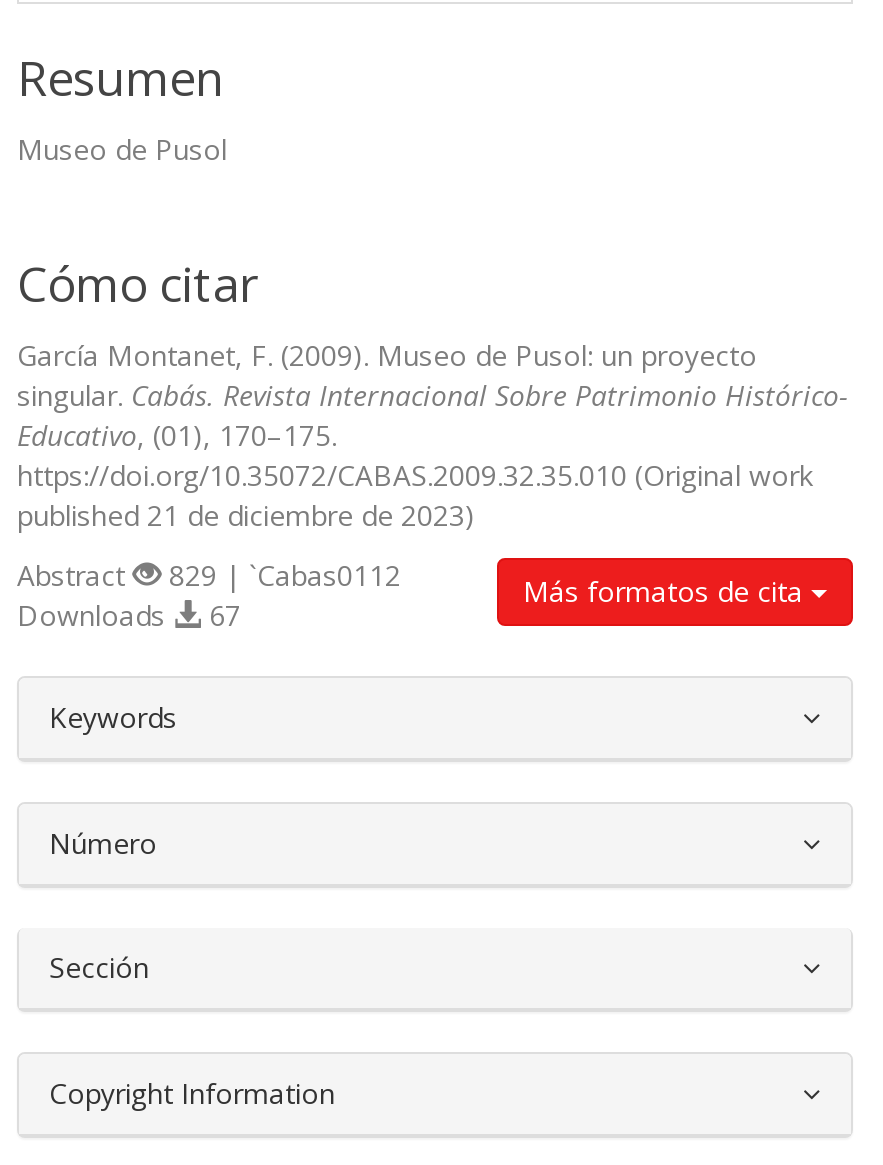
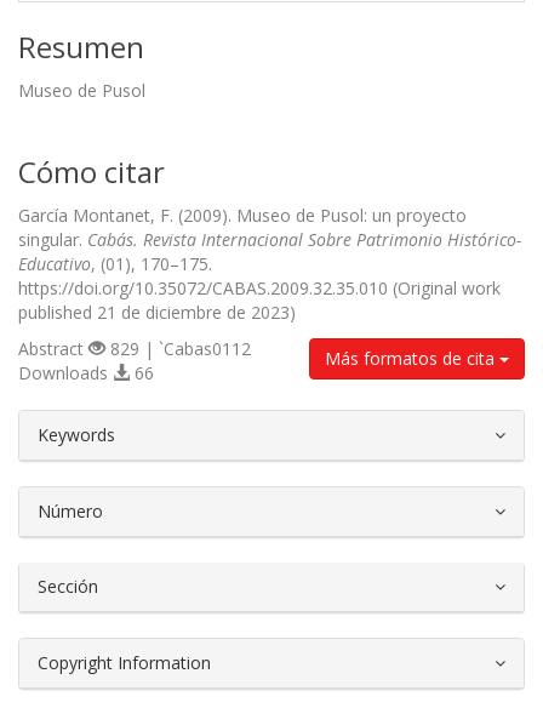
[17,596,241,634] Downloads 67 -> [18,361,154,384] Downloads 66

